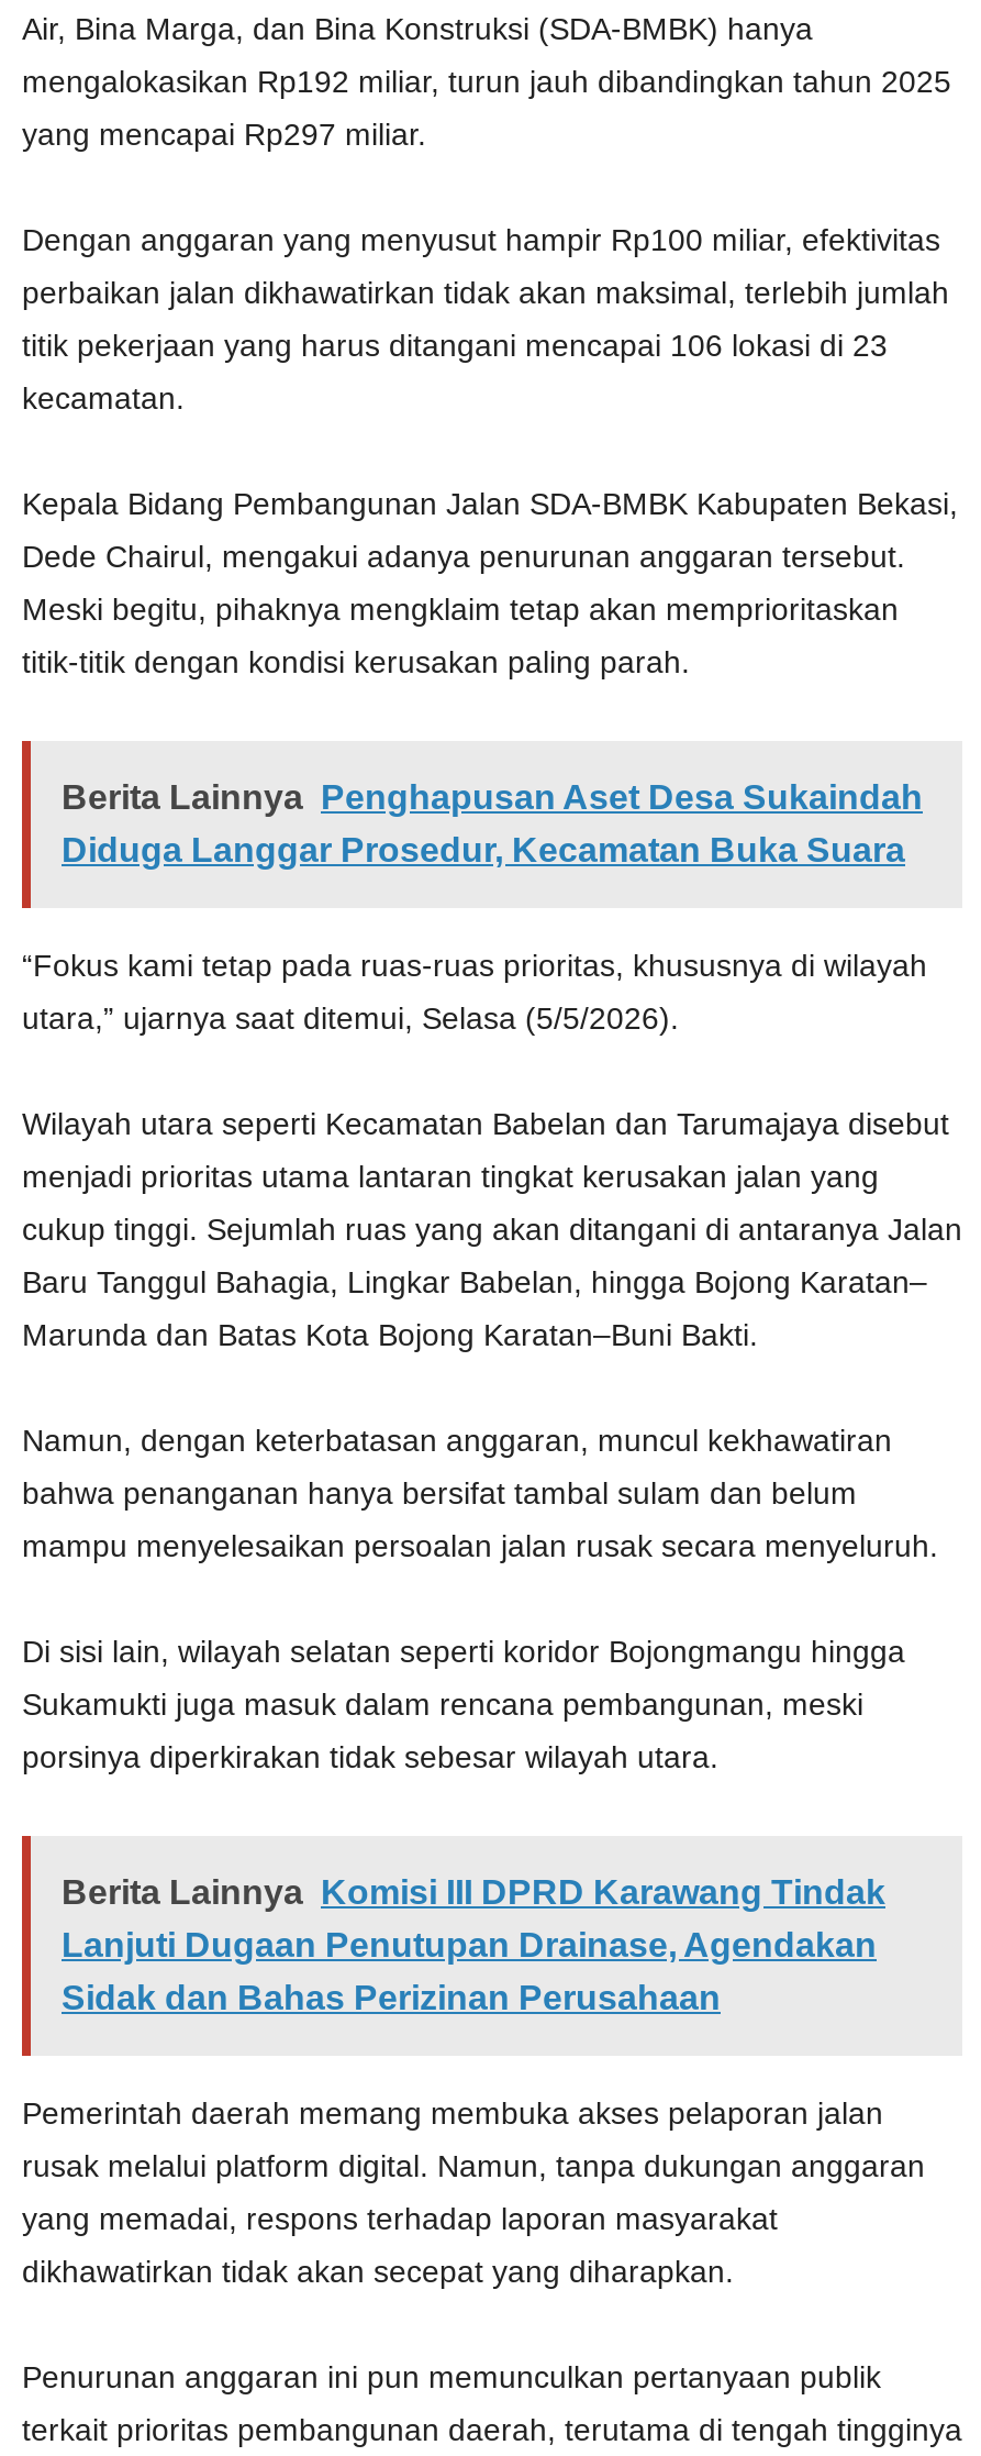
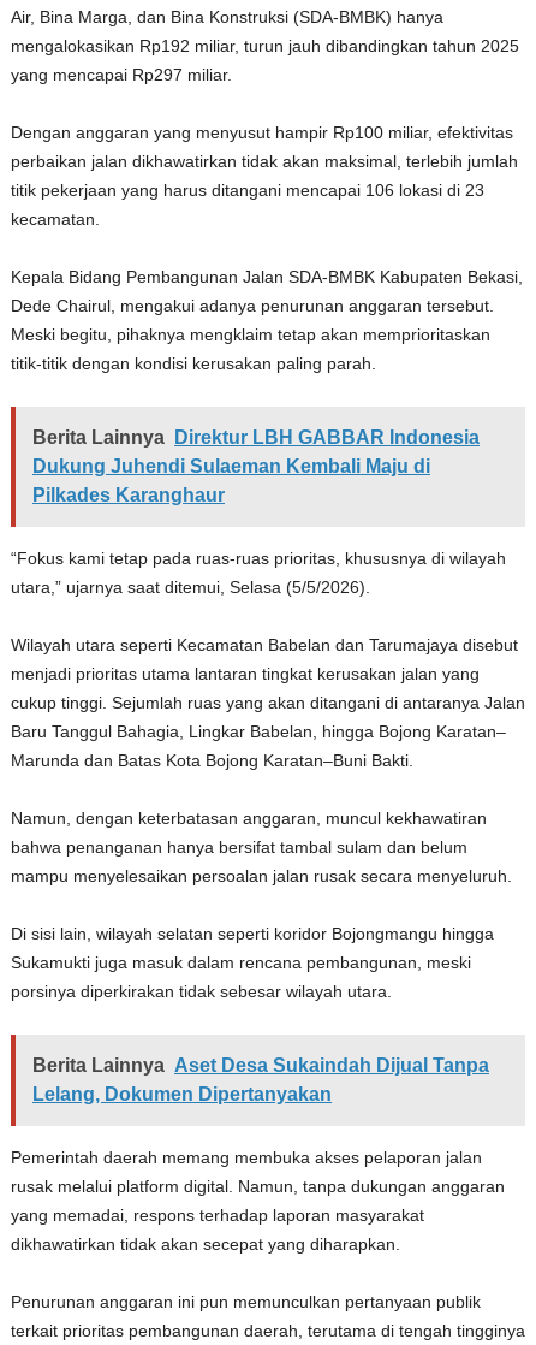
[62,779,923,869] Berita Lainnya Penghapusan Aset Desa Sukaindah | Diduga Langgar Prosedur, Kecamatan Buka Suara -> [32,427,480,505] Berita Lainnya Direktur LBH GABBAR Indonesia | Dukung Juhendi Sulaeman Kembali Maju di | Pilkades Karanghaur
moved [22,948,962,1775] -> [11,549,525,1001]: “Fokus kami tetap pada ruas-ruas prioritas, khususnya di wilayah | utara,” ujarnya saat ditemui, Selasa (5/5/2026). | Wilayah utara seperti Kecamatan Babelan dan Tarumajaya disebut | ... | Sukamukti juga masuk dalam rencana pembangunan, meski | porsinya diperkirakan tidak sebesar wilayah utara.
[62,1874,885,2016] Berita Lainnya Komisi III DPRD Karawang Tindak | Lanjuti Dugaan Penutupan Drainase, Agendakan | Sidak dan Bahas Perizinan Perusahaan -> [32,1055,489,1105] Berita Lainnya Aset Desa Sukaindah Dijual Tanpa | Lelang, Dokumen Dipertanyakan

